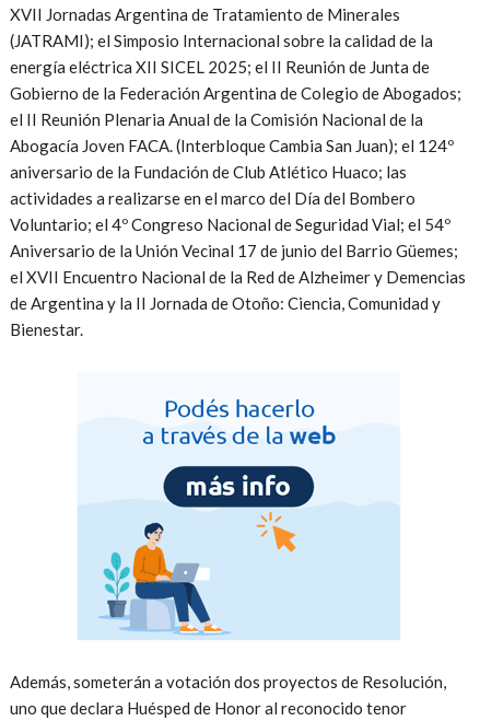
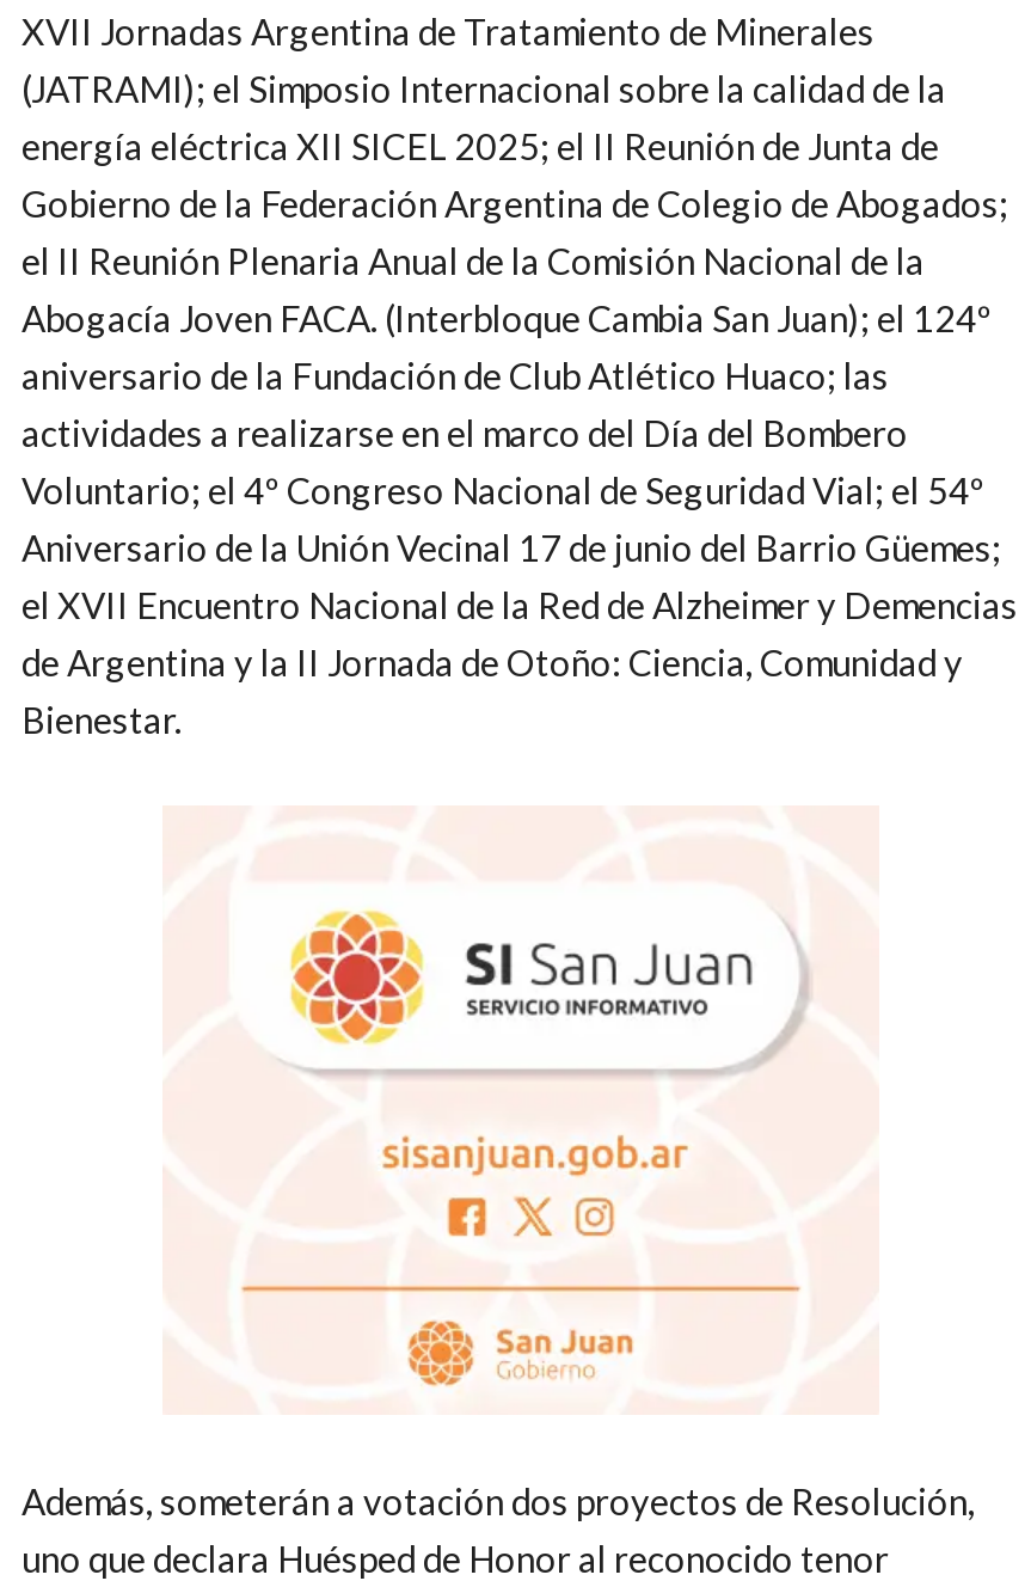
[78,398,400,640] [image] -> [162,805,879,1415] [image]

